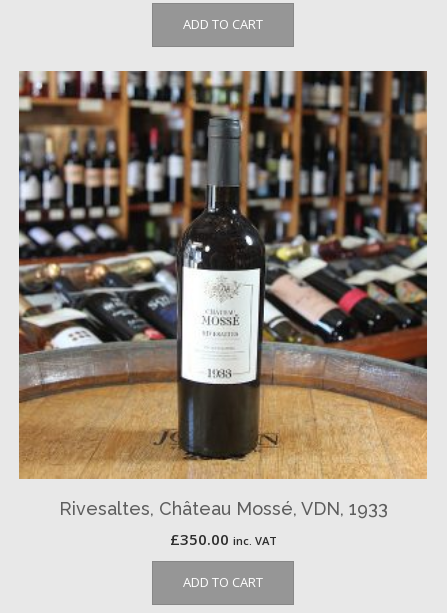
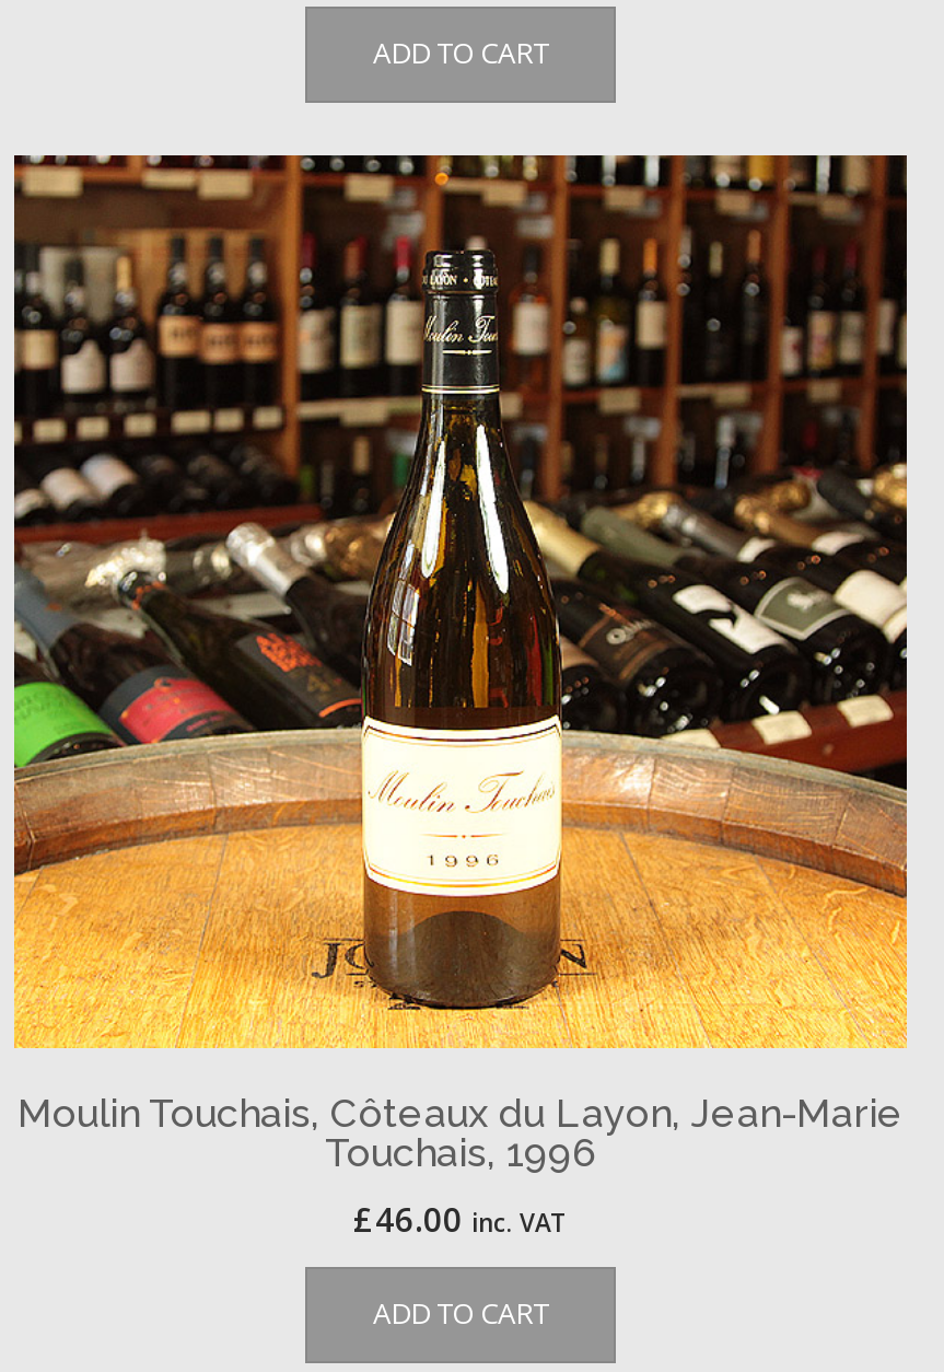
[18,70,428,519] [image] | Rivesaltes, Château Mossé, VDN, 1933 -> [12,153,909,1176] [image] | Moulin Touchais, Côteaux du Layon, Jean-Marie | Touchais, 1996
[169,529,276,549] £350.00 inc. VAT -> [353,1198,568,1242] £46.00 inc. VAT

